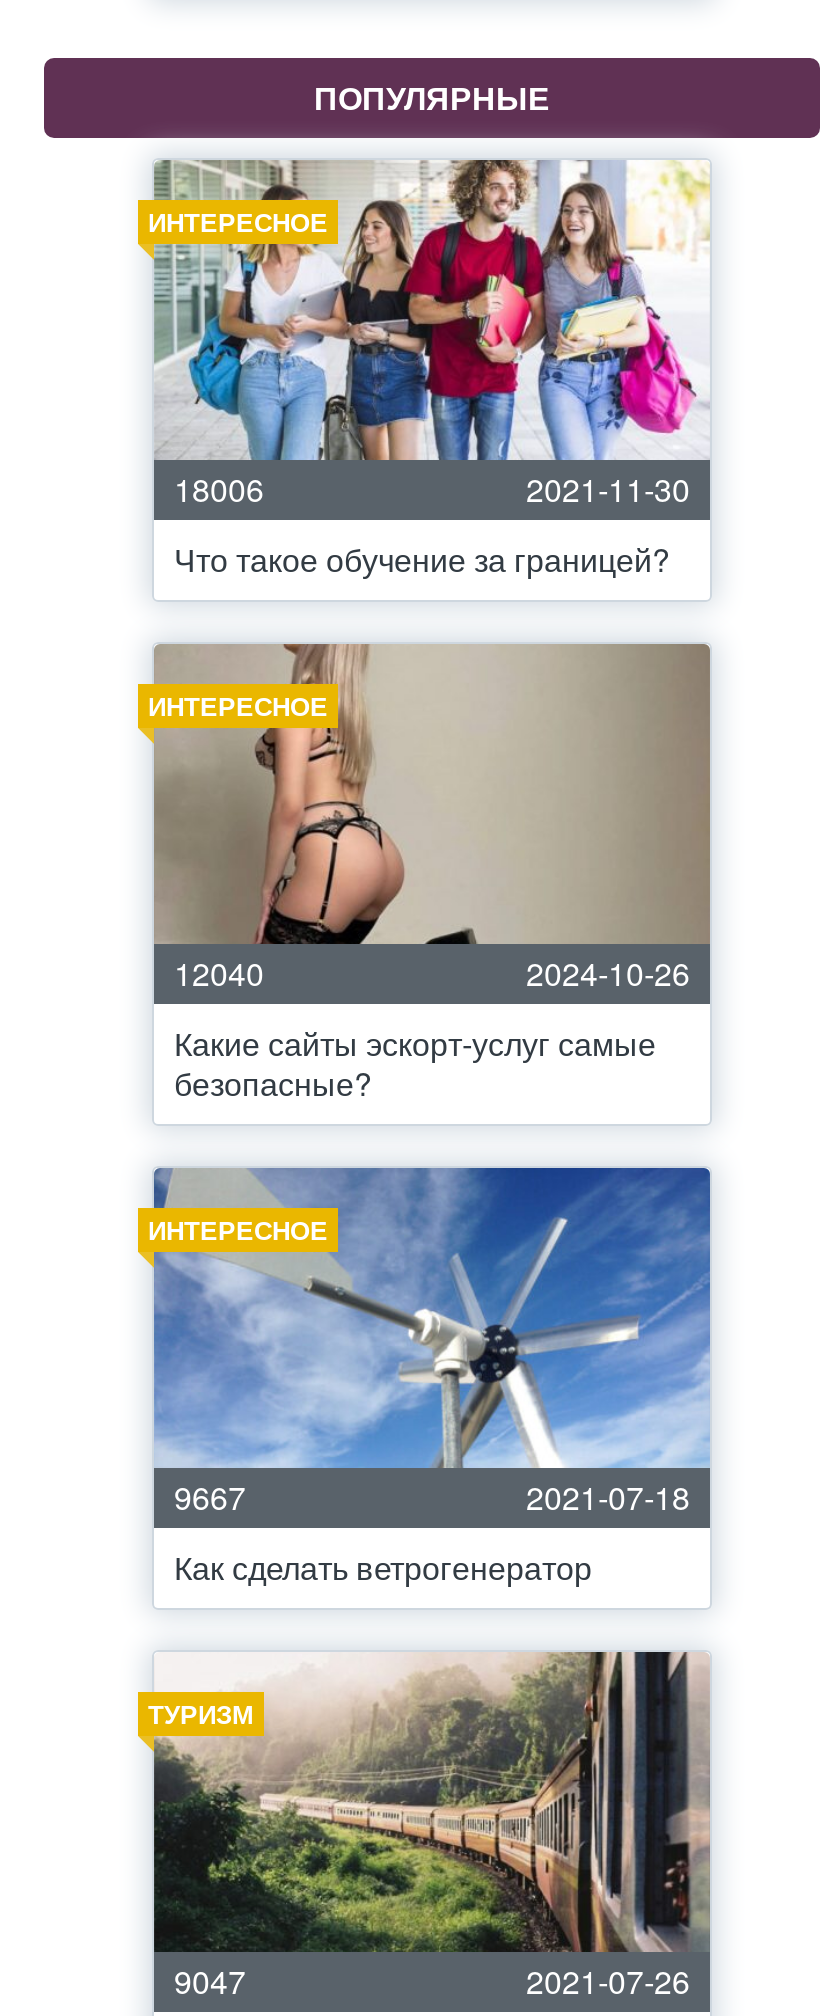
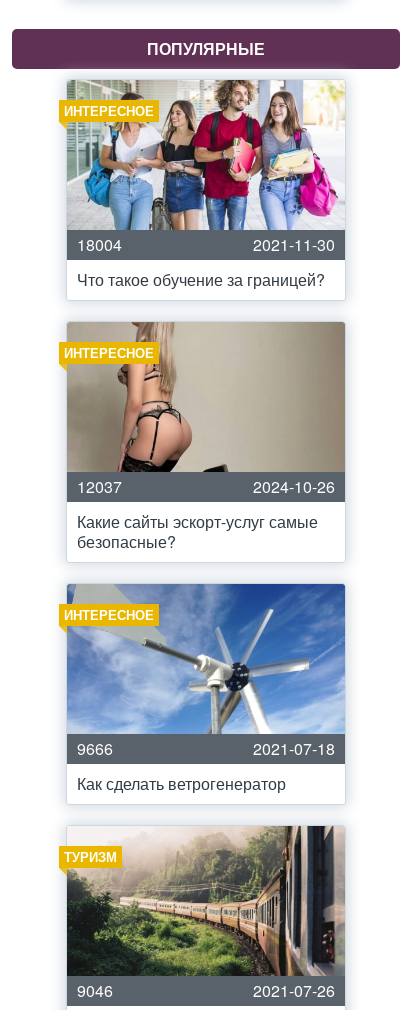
[174,466,264,512] 18006 -> [77,233,122,256] 18004
[174,950,264,996] 12040 -> [77,475,122,498] 12037
[174,1474,246,1520] 9667 -> [77,737,113,760] 9666
[174,1958,246,2004] 9047 -> [77,979,113,1002] 9046

